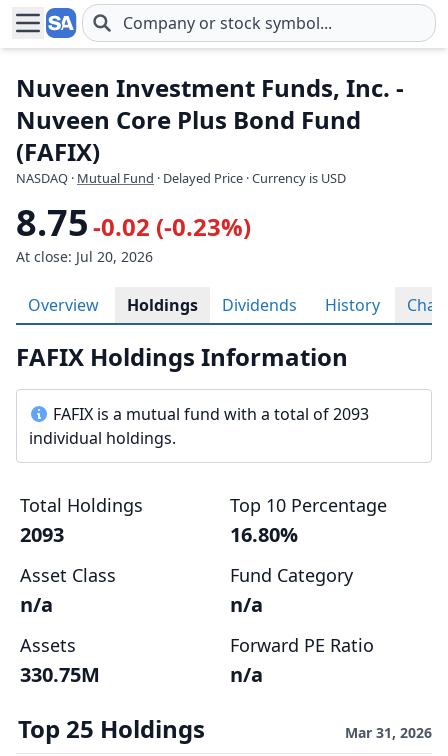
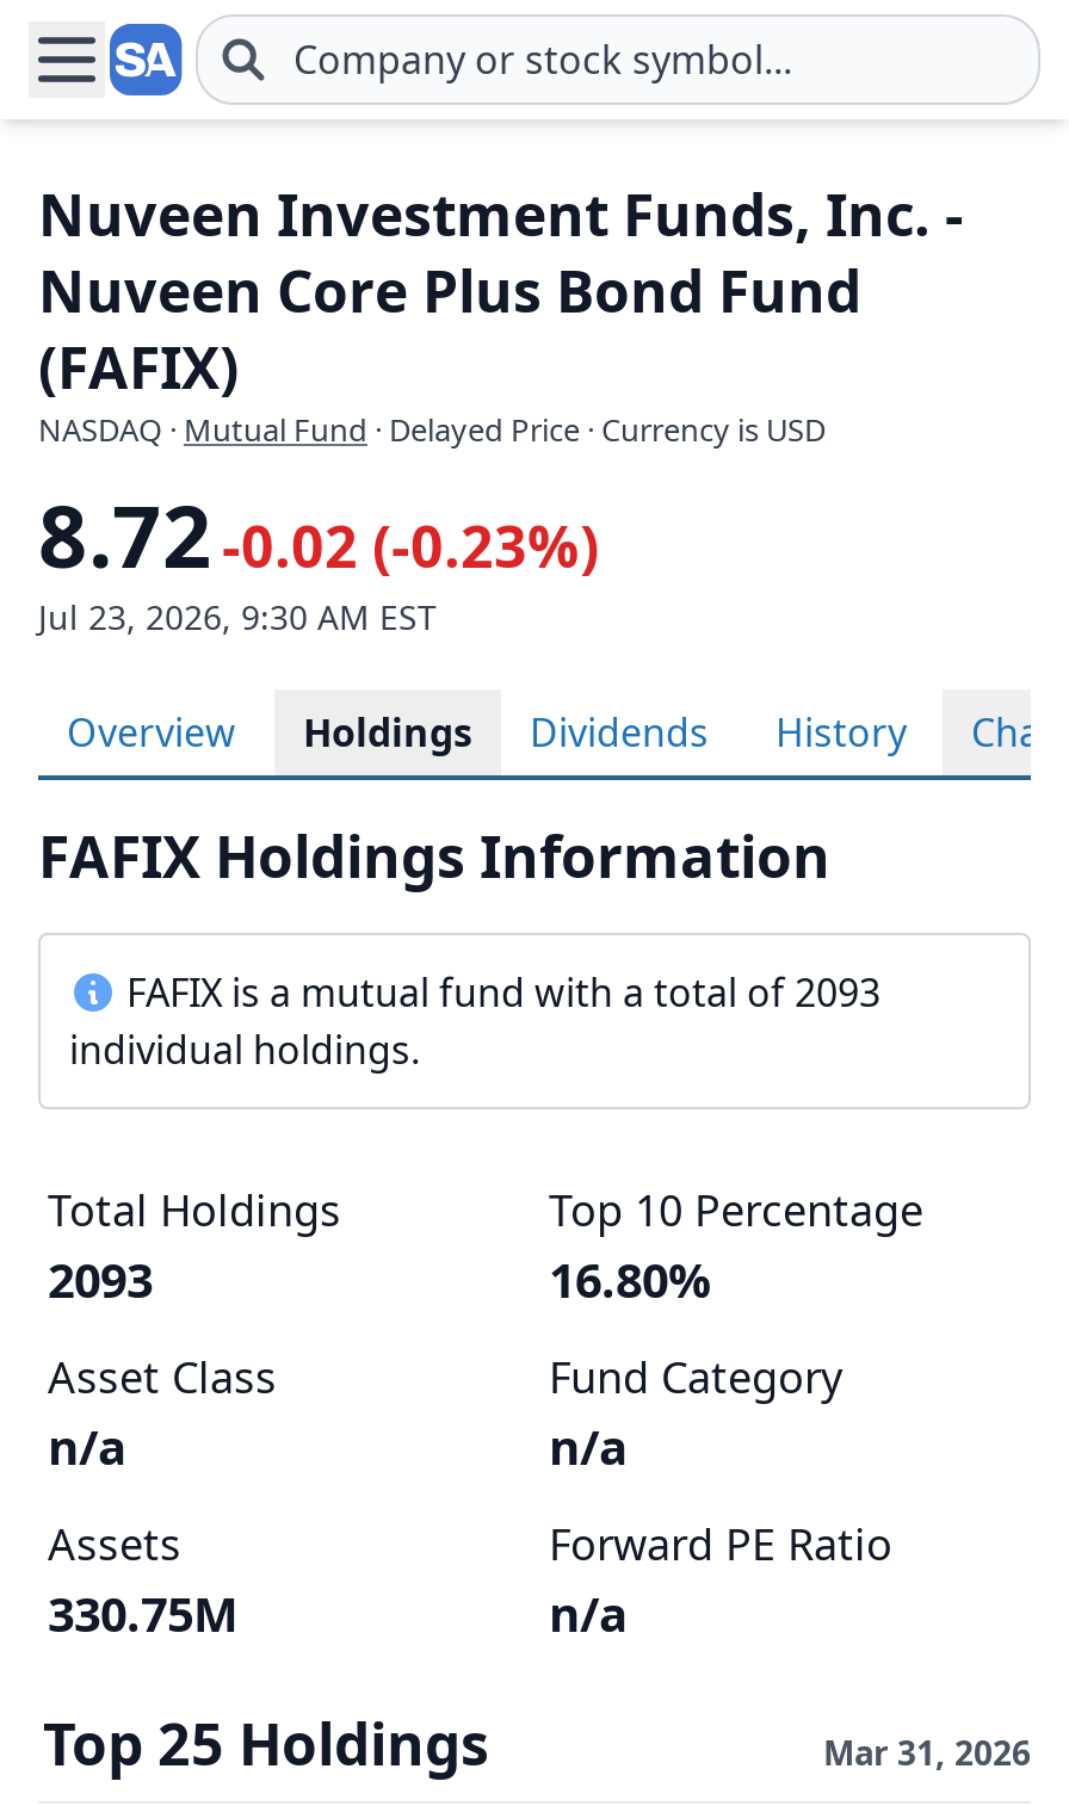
[16,198,251,266] 8.75 -0.02 (-0.23%) | At close: Jul 20, 2026 -> [38,477,599,639] 8.72 -0.02 (-0.23%) | Jul 23, 2026, 9:30 AM EST

